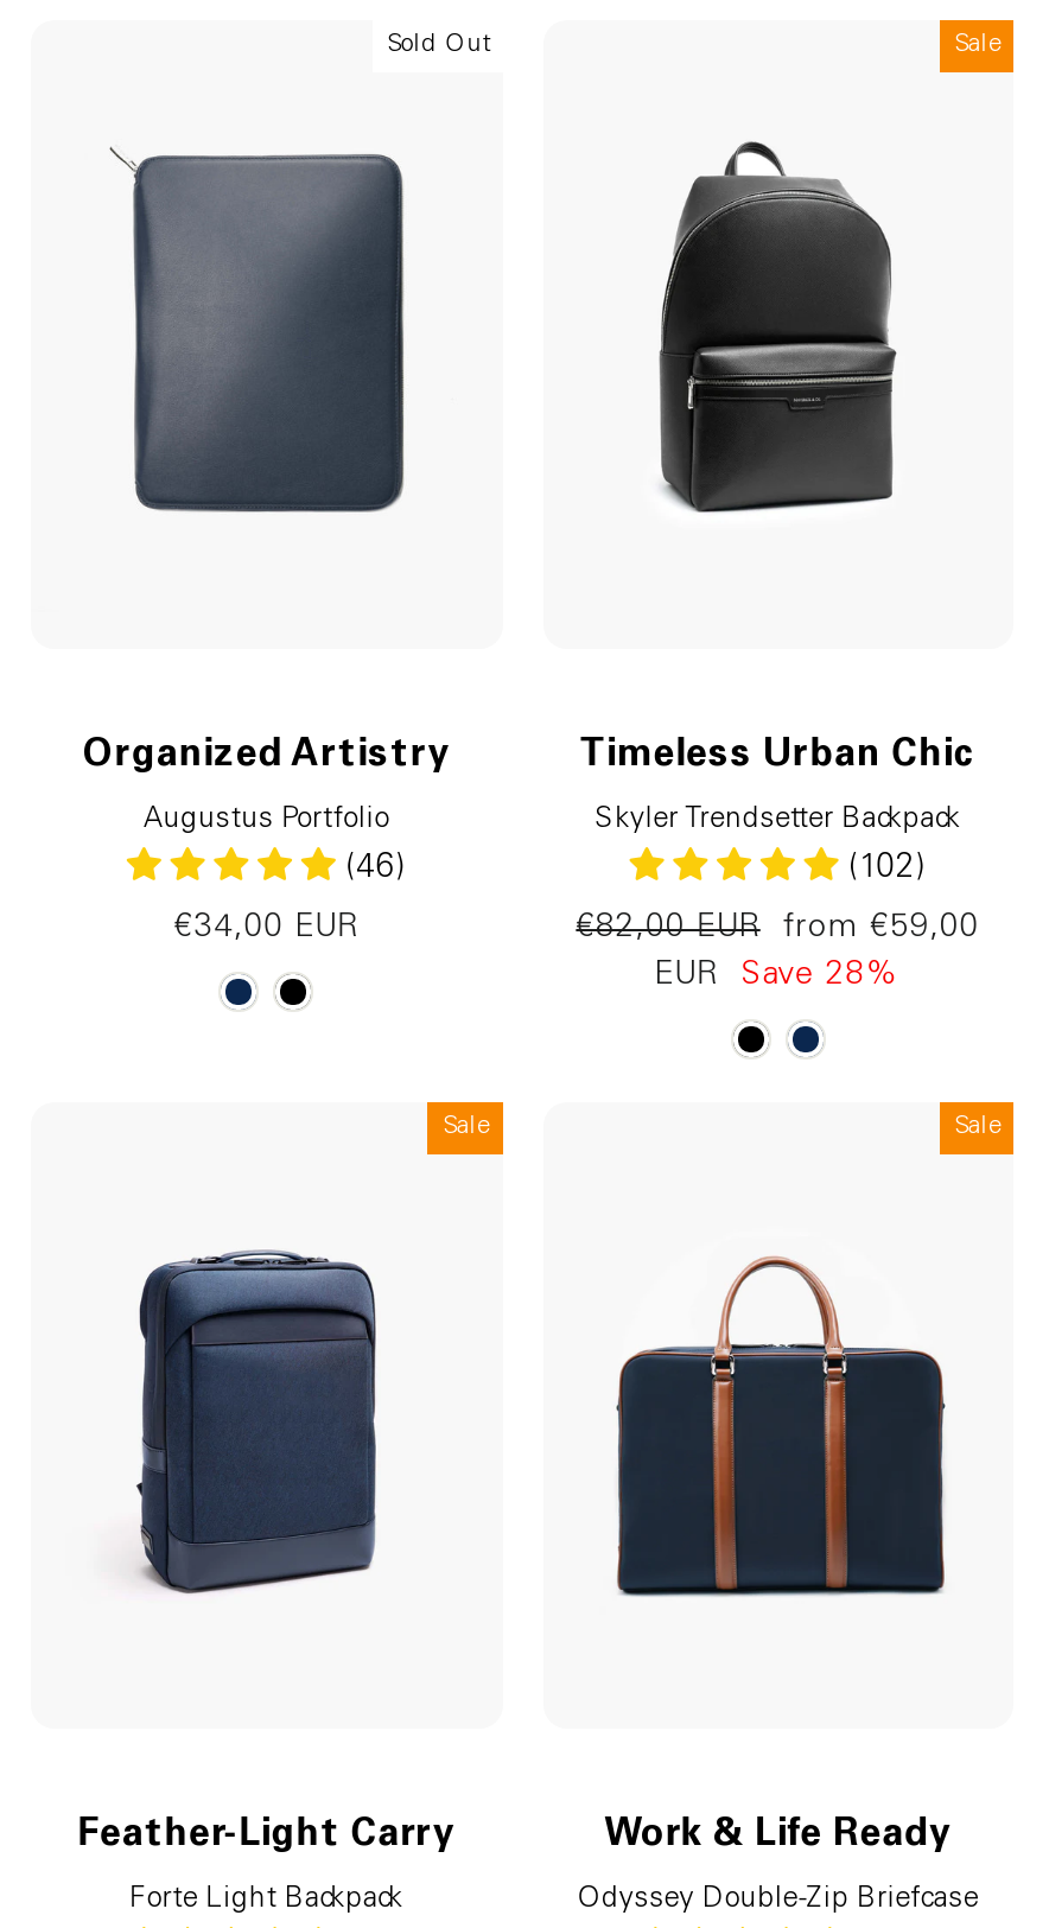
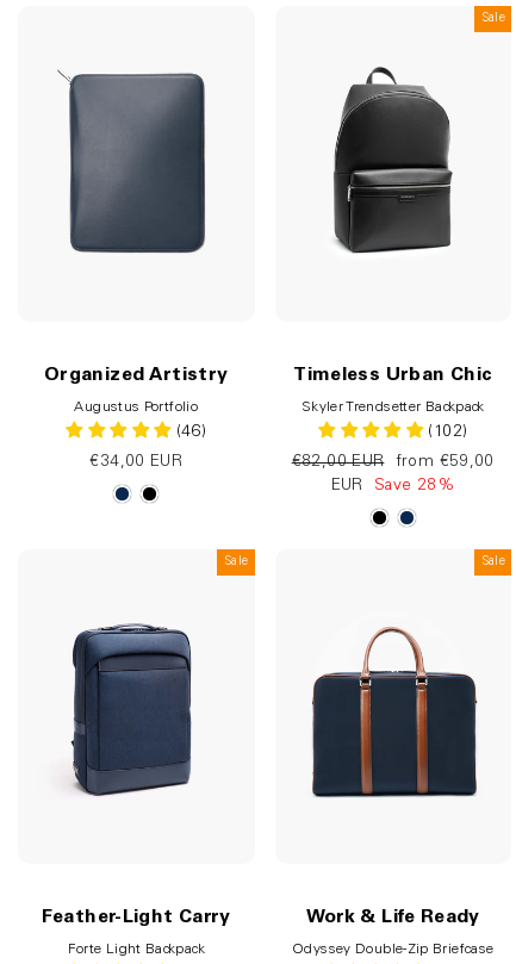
[388,33,490,59] Sold Out -> none

